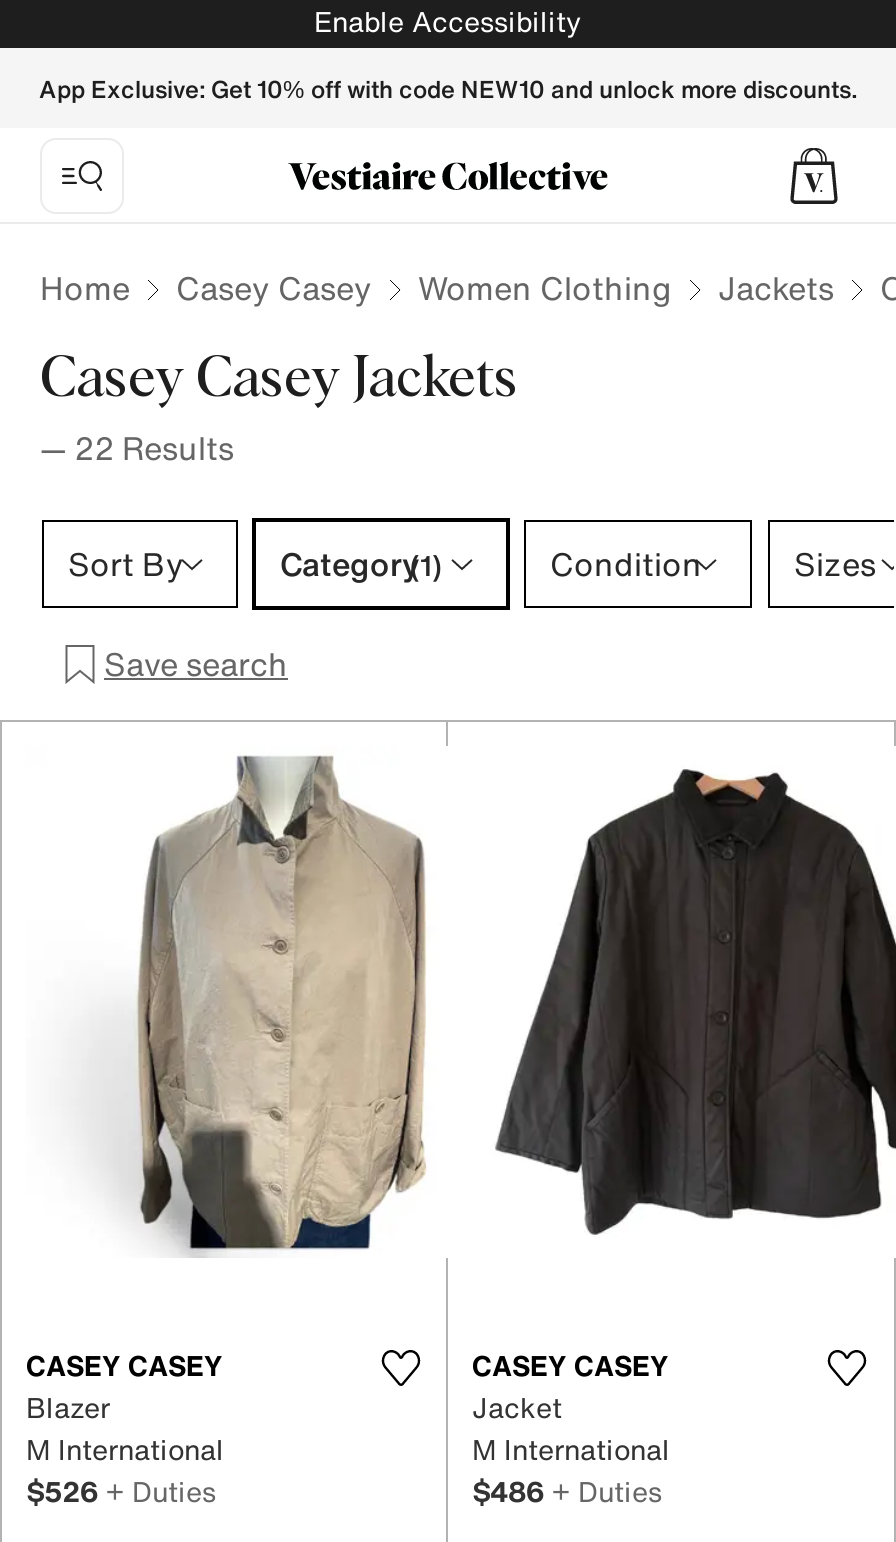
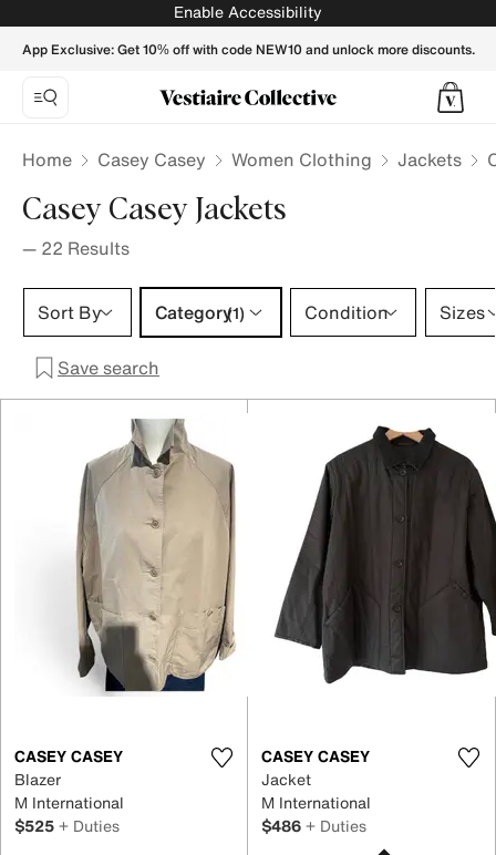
[26,1469,216,1511] $526 + Duties -> [14,813,120,837] $525 + Duties

